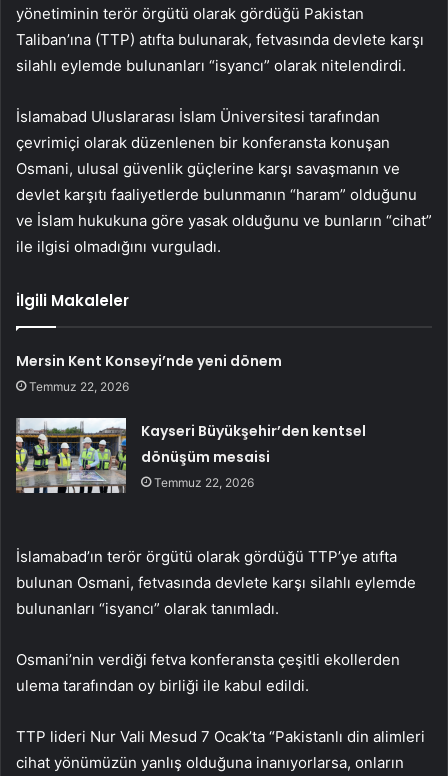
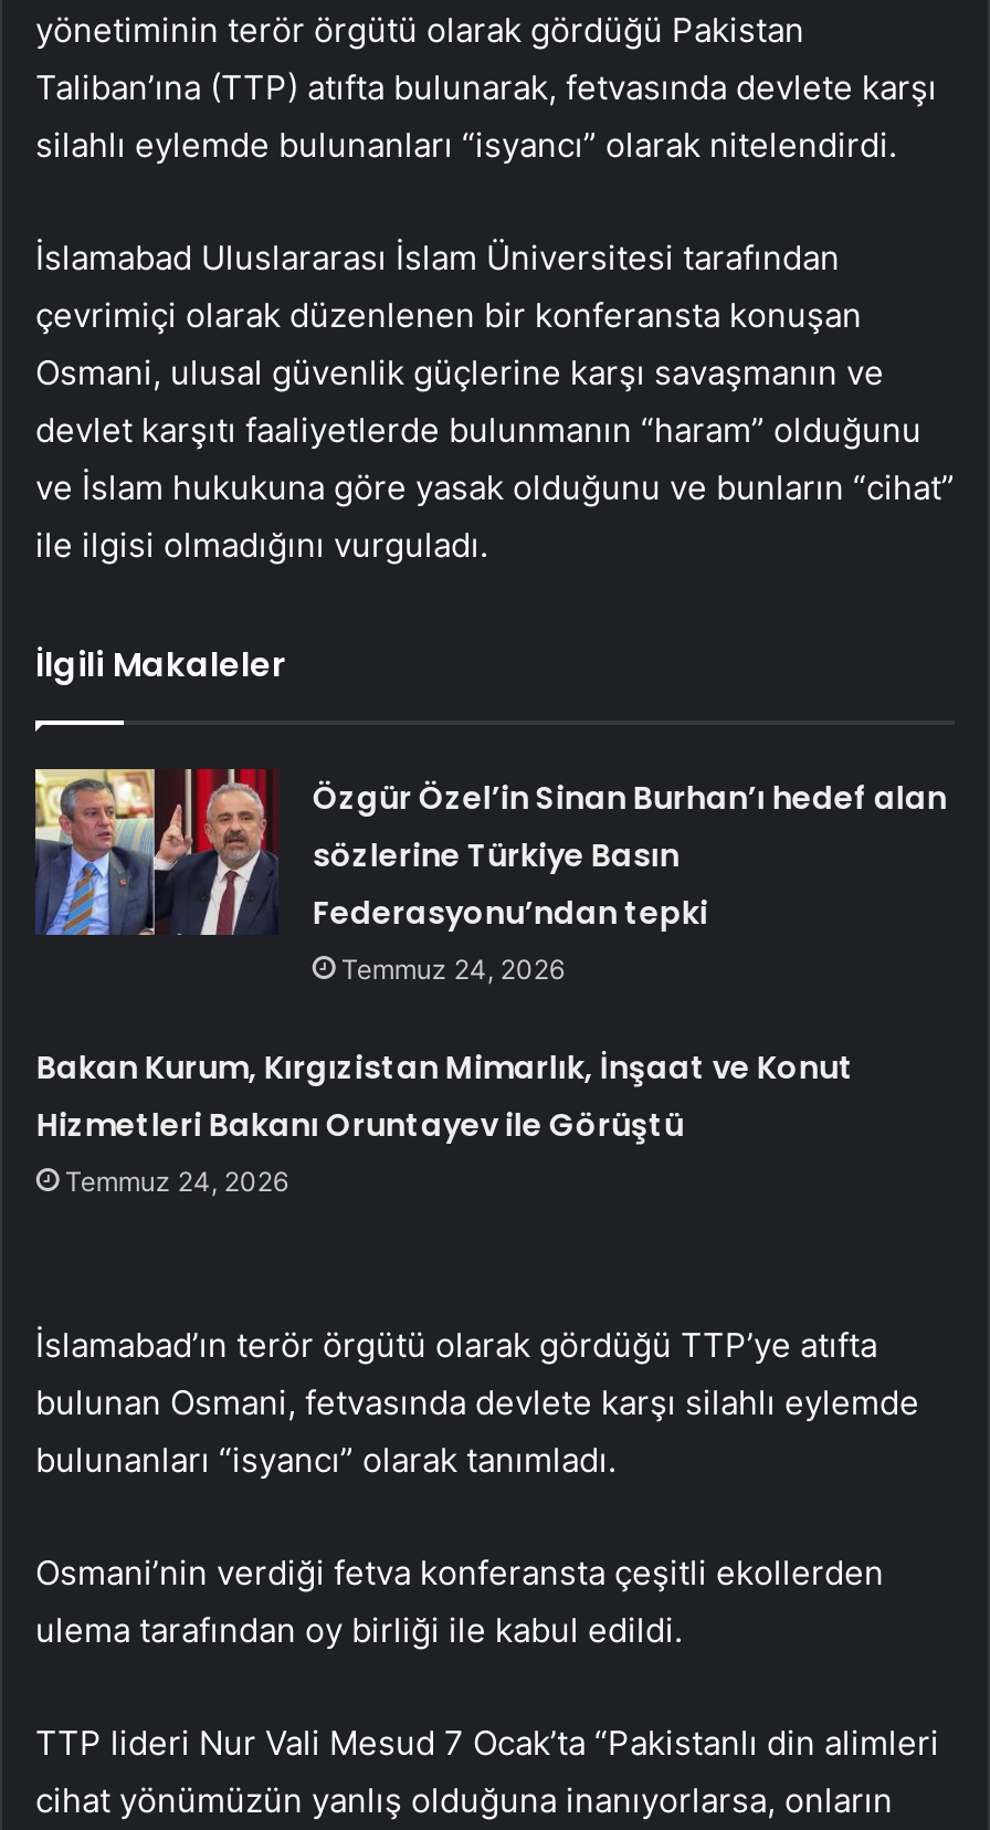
[16,351,282,394] Mersin Kent Konseyi’nde yeni dönem | Temmuz 22, 2026 -> [312,775,946,985] Özgür Özel’in Sinan Burhan’ı hedef alan | sözlerine Türkiye Basın | Federasyonu’ndan tepki | Temmuz 24, 2026
[141,421,366,490] Kayseri Büyükşehir’den kentsel | dönüşüm mesaisi | Temmuz 22, 2026 -> [36,1045,854,1197] Bakan Kurum, Kırgızistan Mimarlık, İnşaat ve Konut | Hizmetleri Bakanı Oruntayev ile Görüştü | Temmuz 24, 2026

